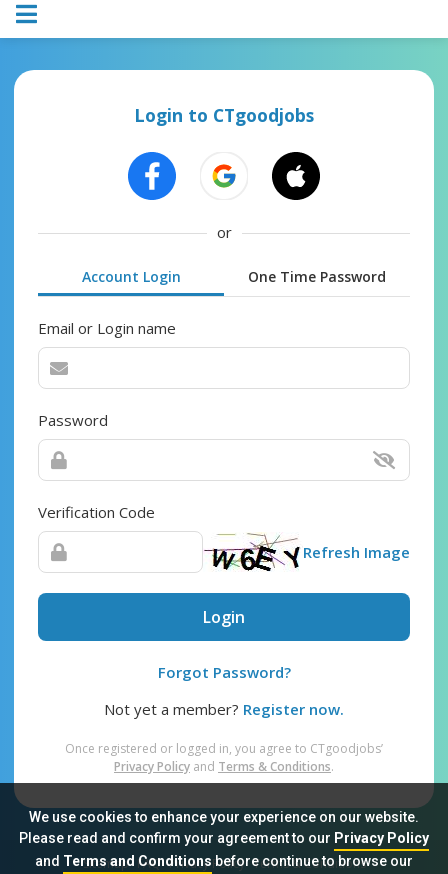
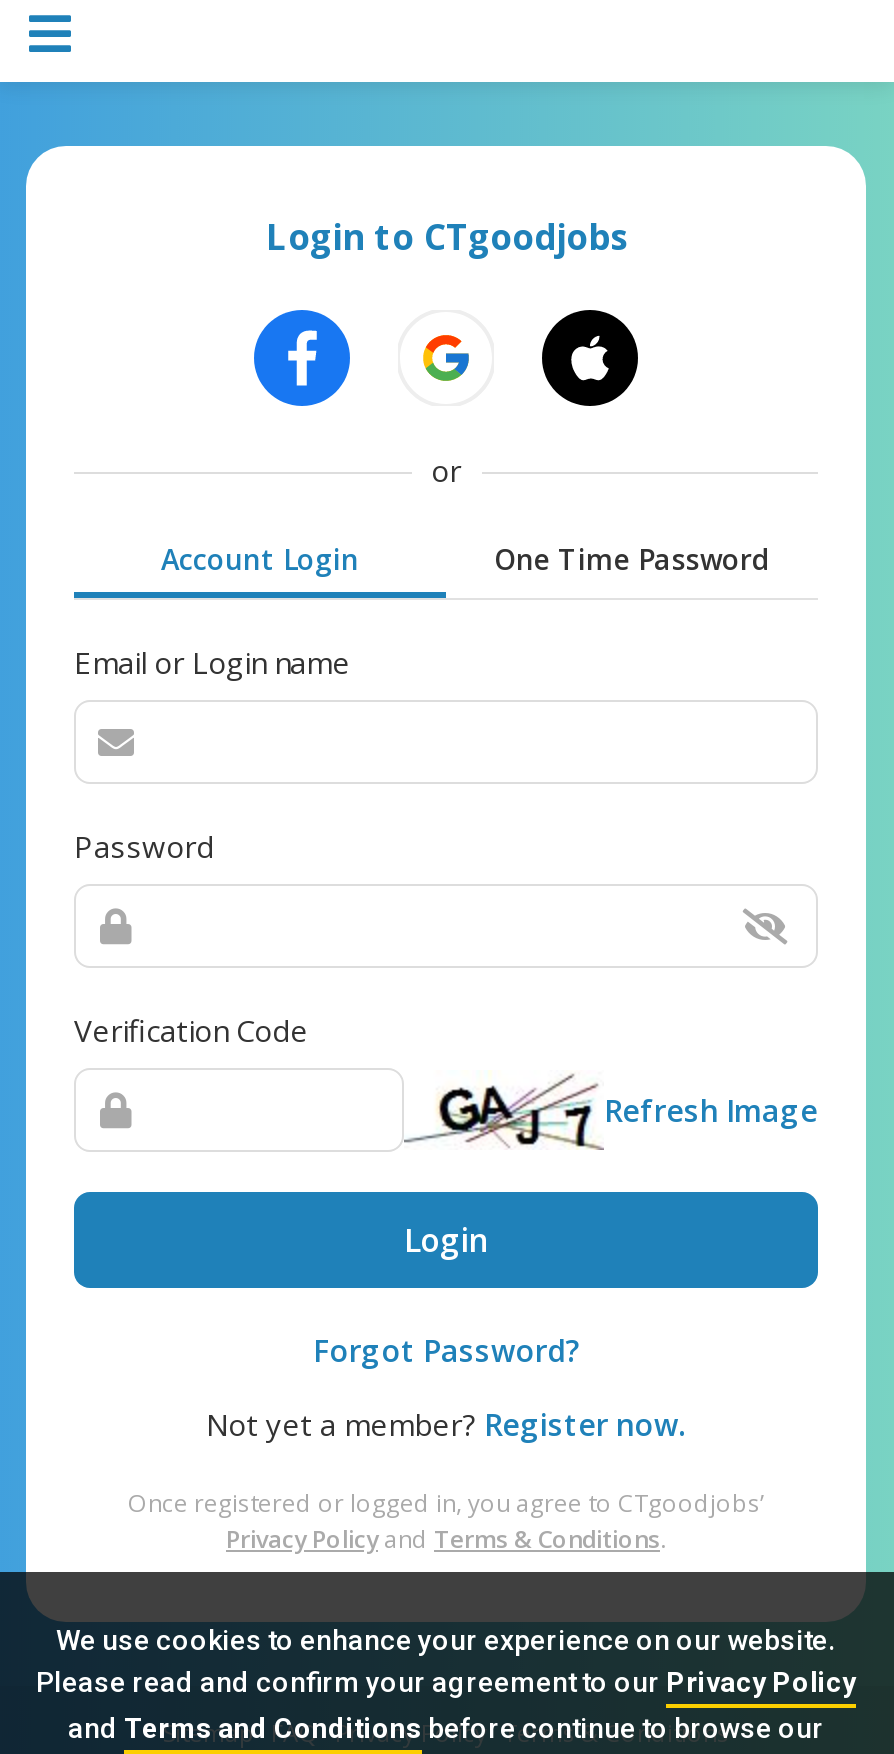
[204,533,300,572] [image] -> [404,1074,604,1150] [image]

